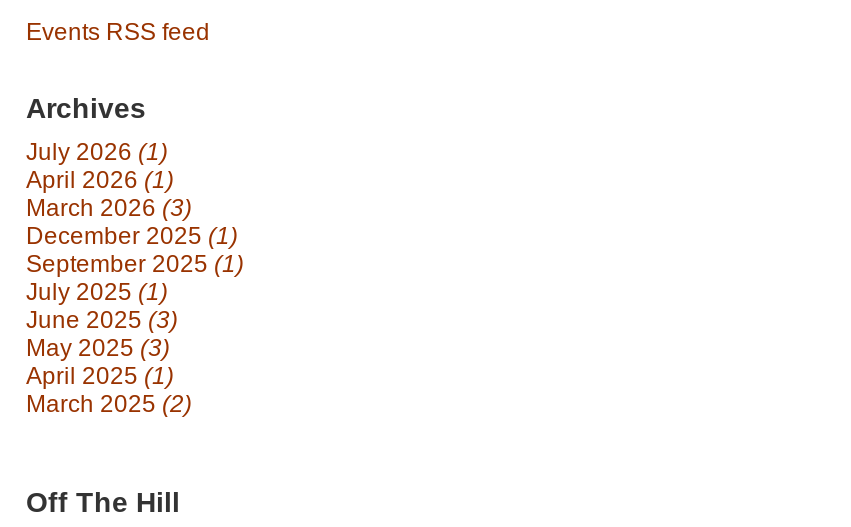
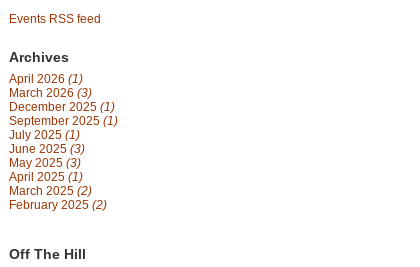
[26,138,168,166] July 2026 (1) -> none
none -> [9,198,107,212] February 2025 (2)

